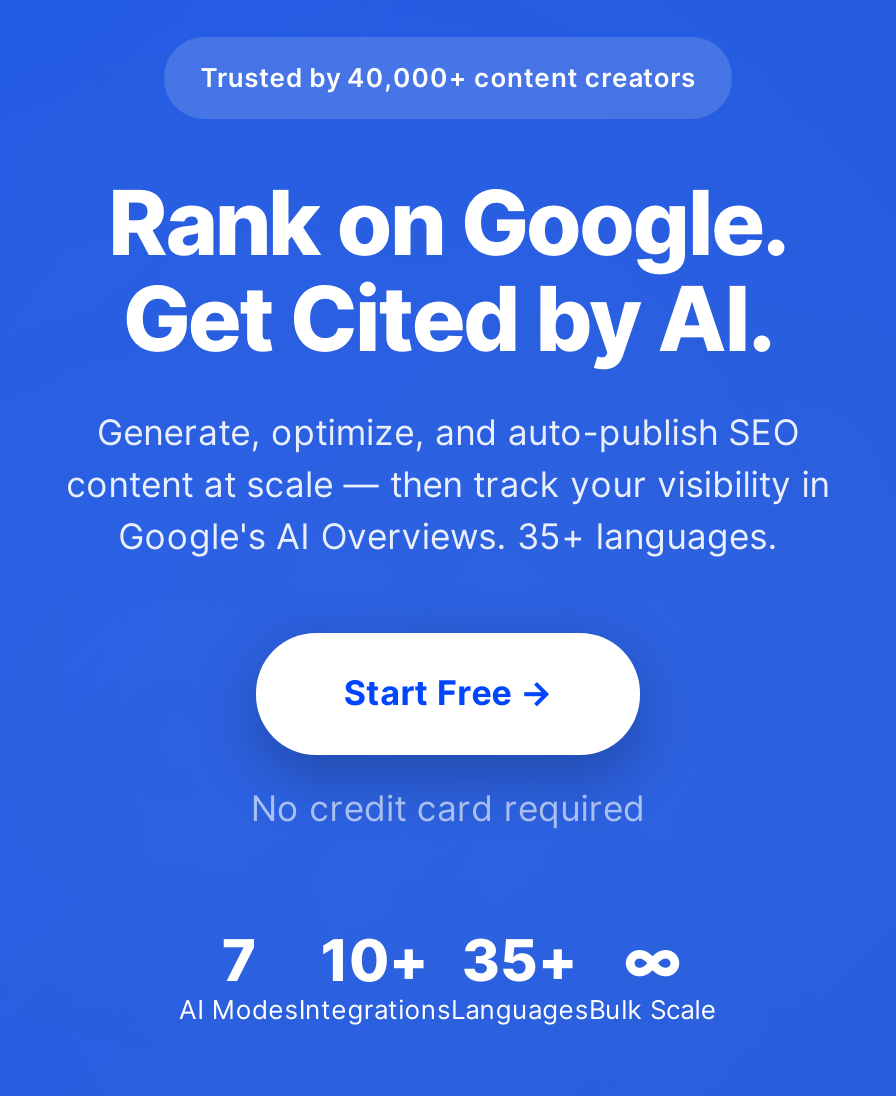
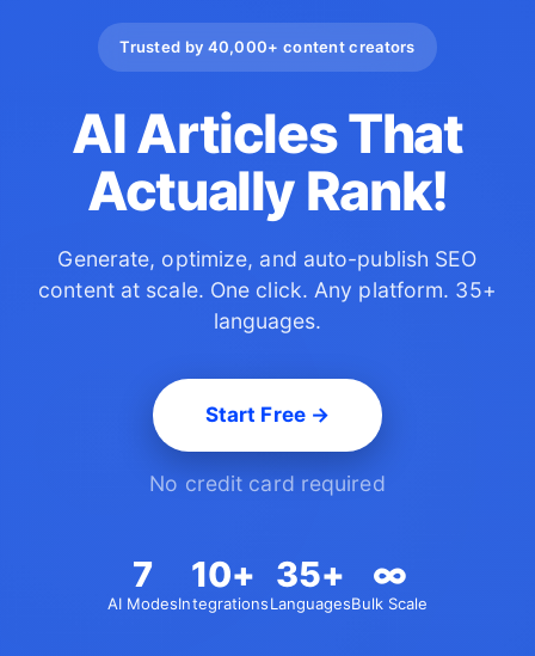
[108,169,788,373] Rank on Google. | Get Cited by AI. -> [72,101,463,223] AI Articles That | Actually Rank!
[66,463,830,557] content at scale — then track your visibility in | Google's AI Overviews. 35+ languages. -> [38,277,497,333] content at scale. One click. Any platform. 35+ | languages.

